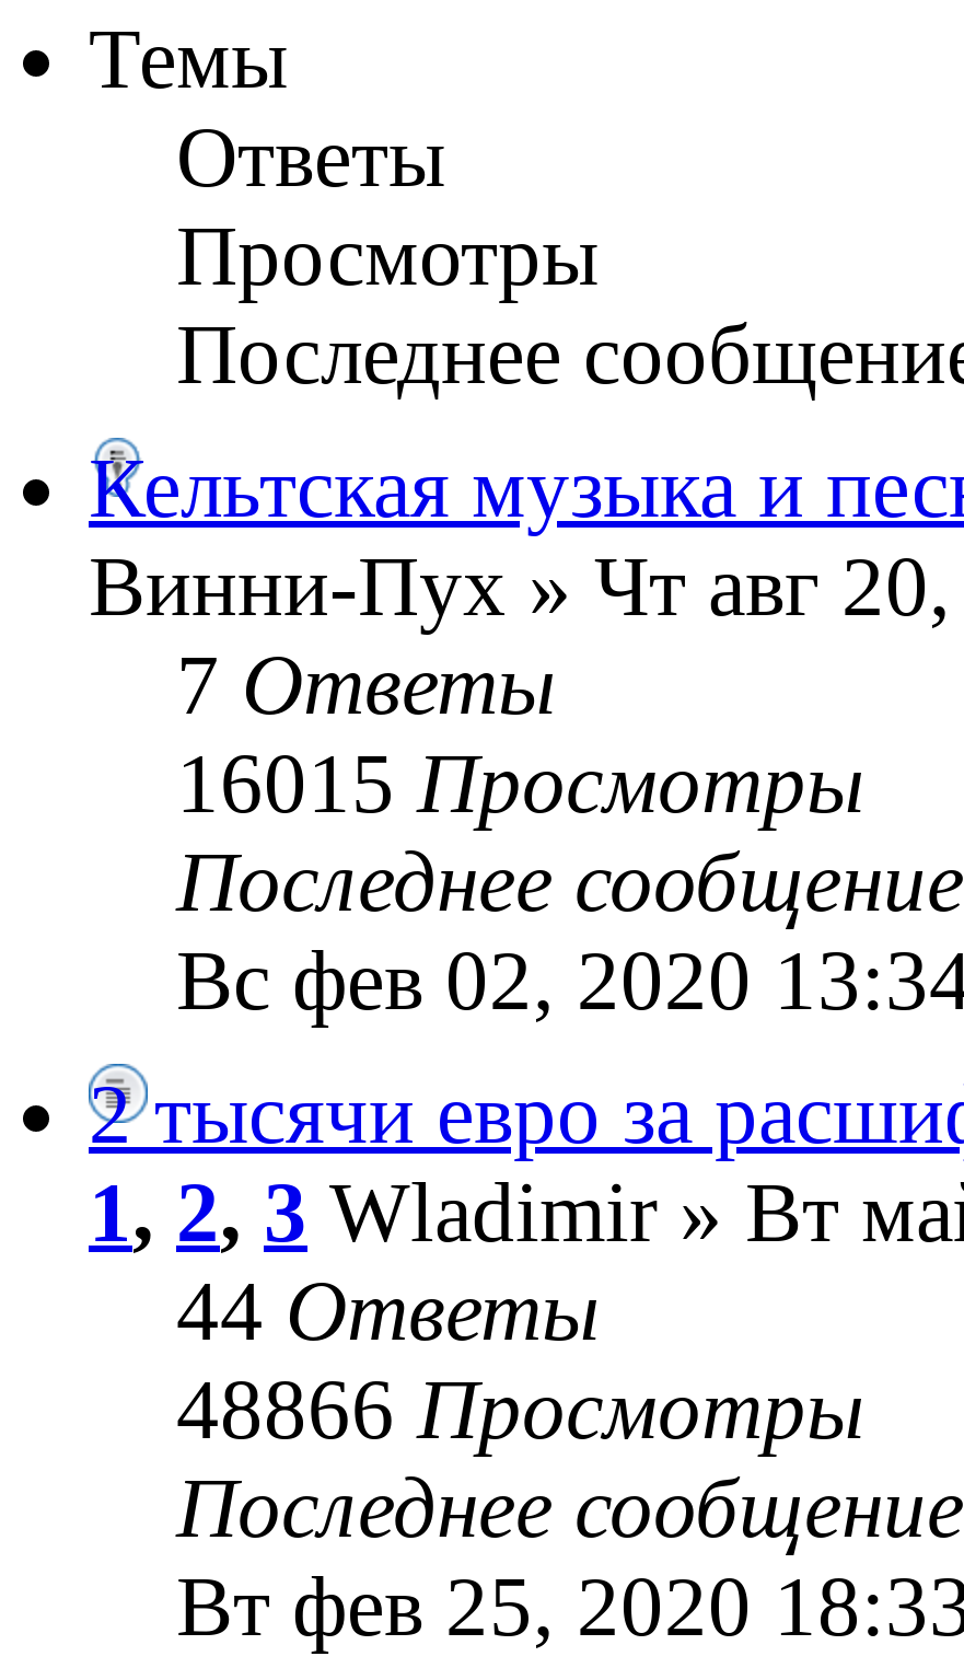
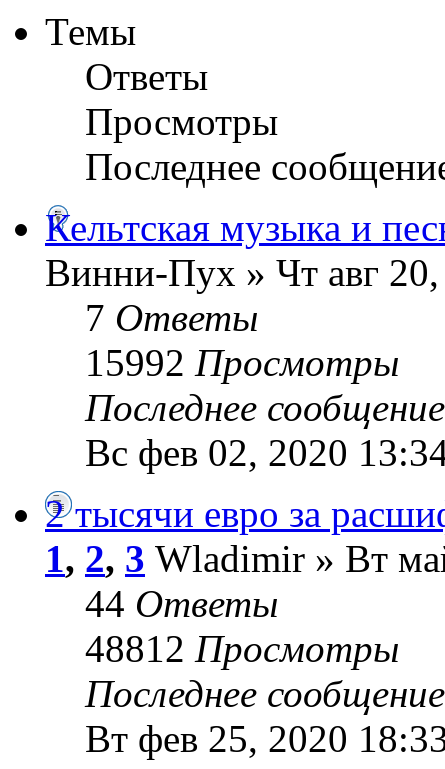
[176,735,863,829] 16015 Просмотры -> [85,341,399,384] 15992 Просмотры
[176,1361,863,1455] 48866 Просмотры -> [85,627,399,670] 48812 Просмотры

